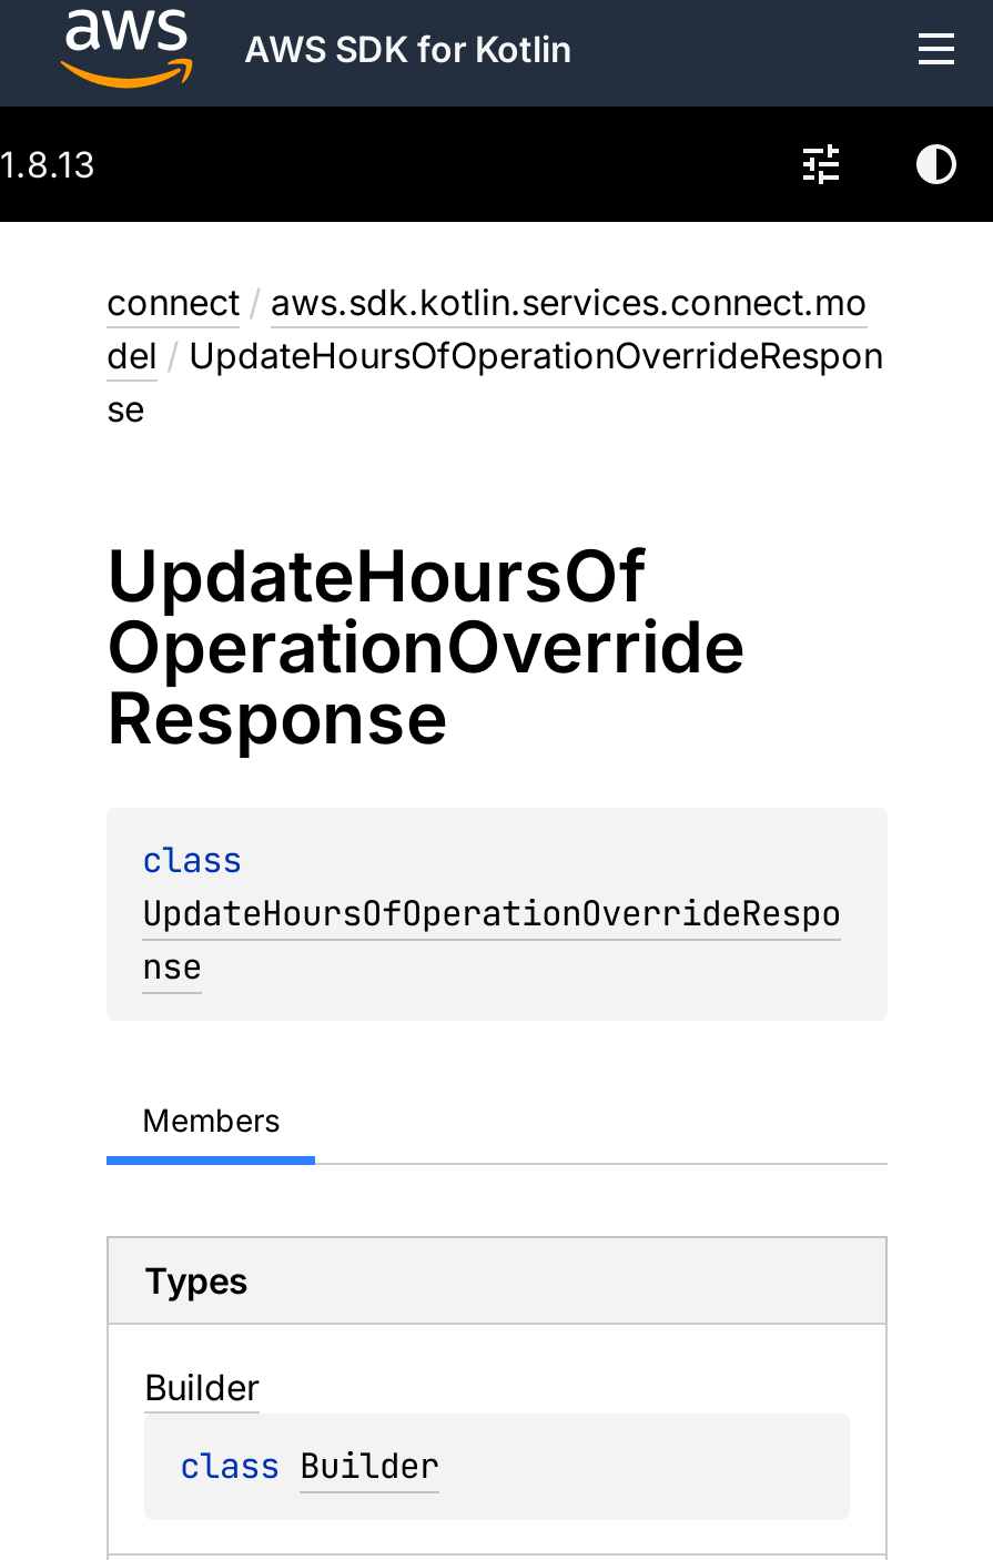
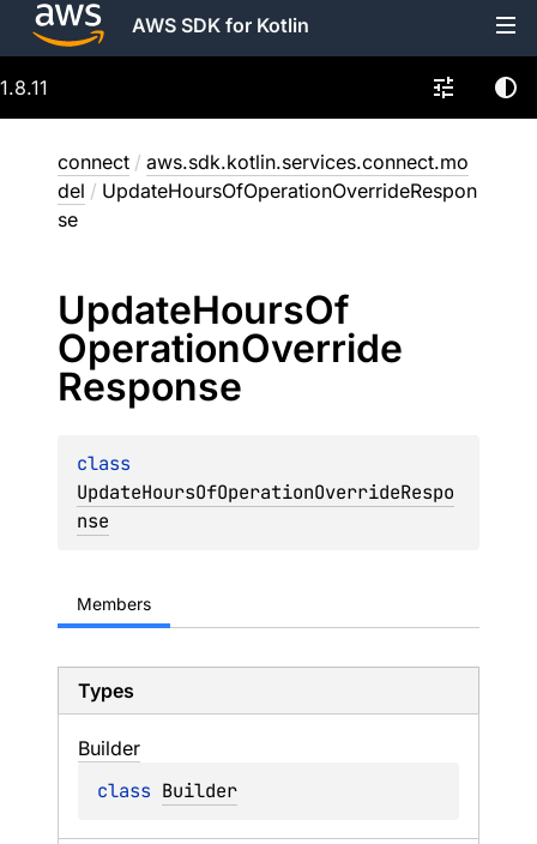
[0,142,95,186] 1.8.13 -> [0,76,48,100] 1.8.11

